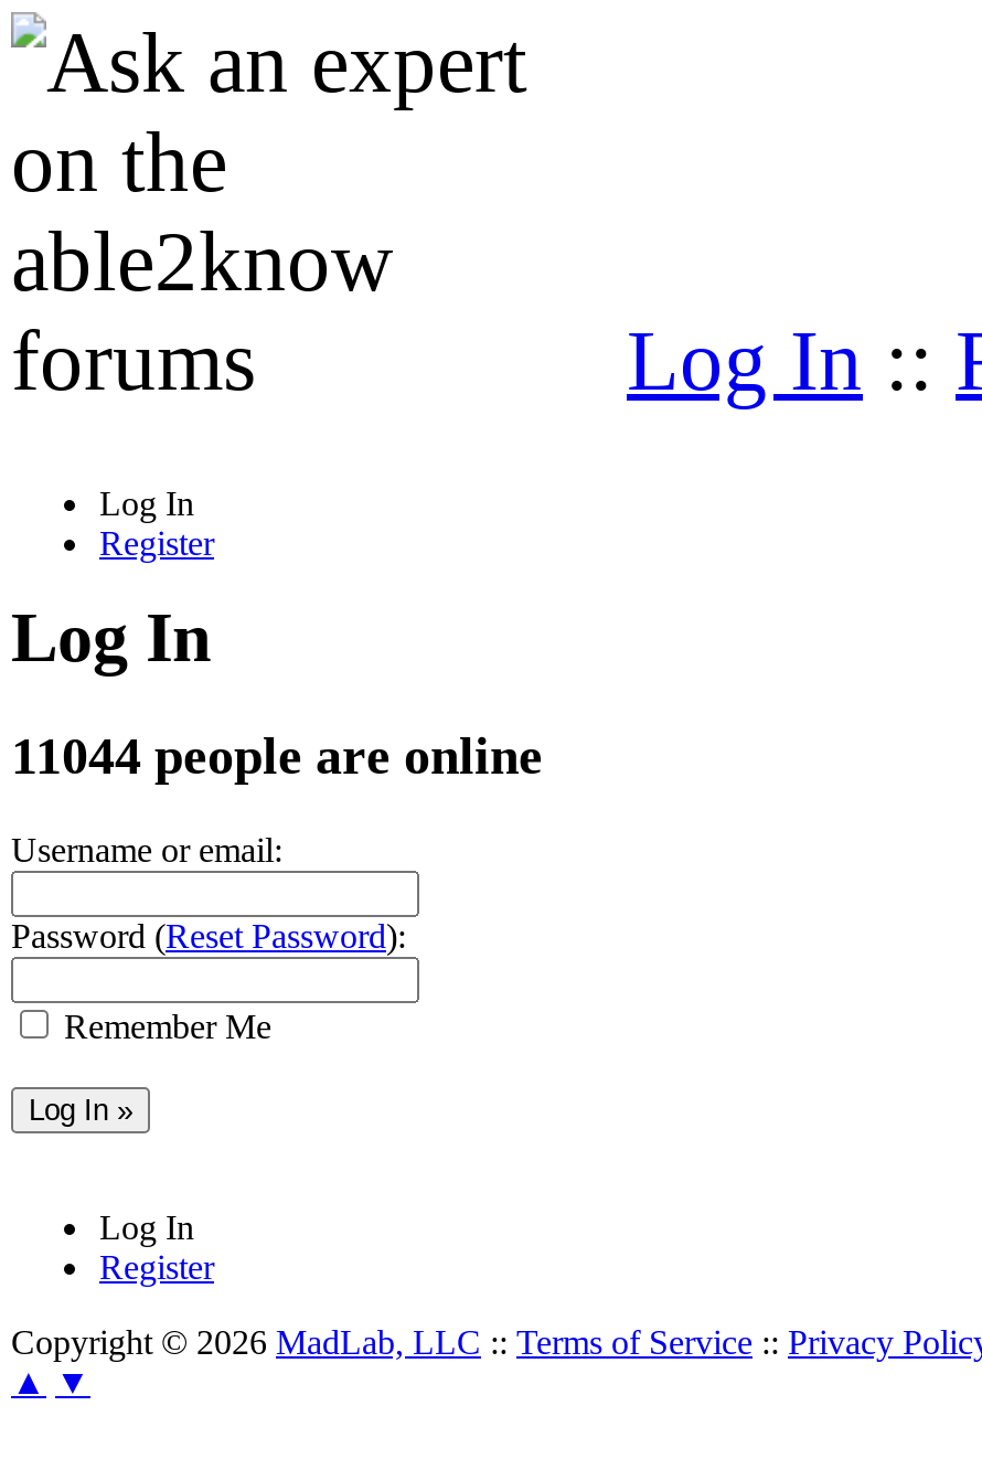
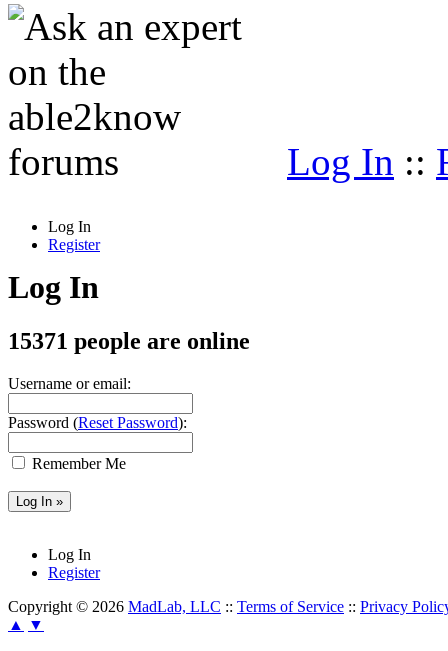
[11,727,543,784] 11044 people are online -> [8,328,250,354] 15371 people are online

